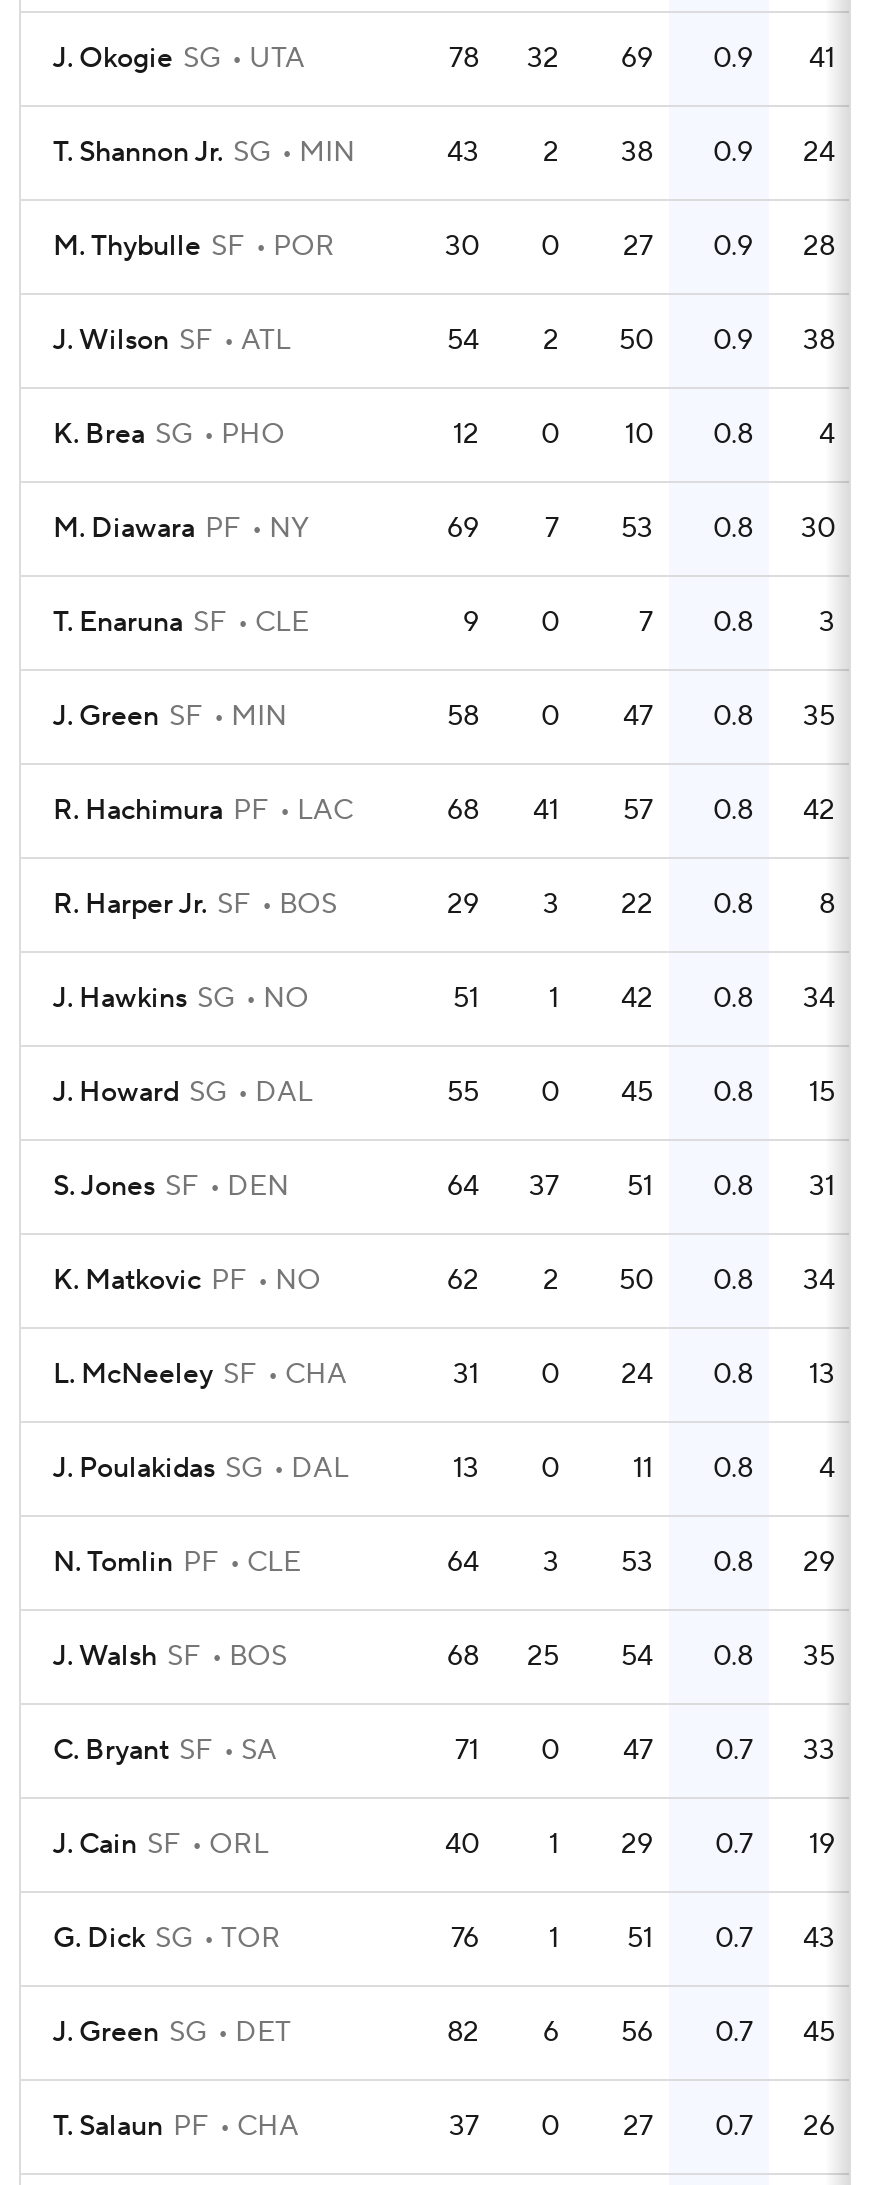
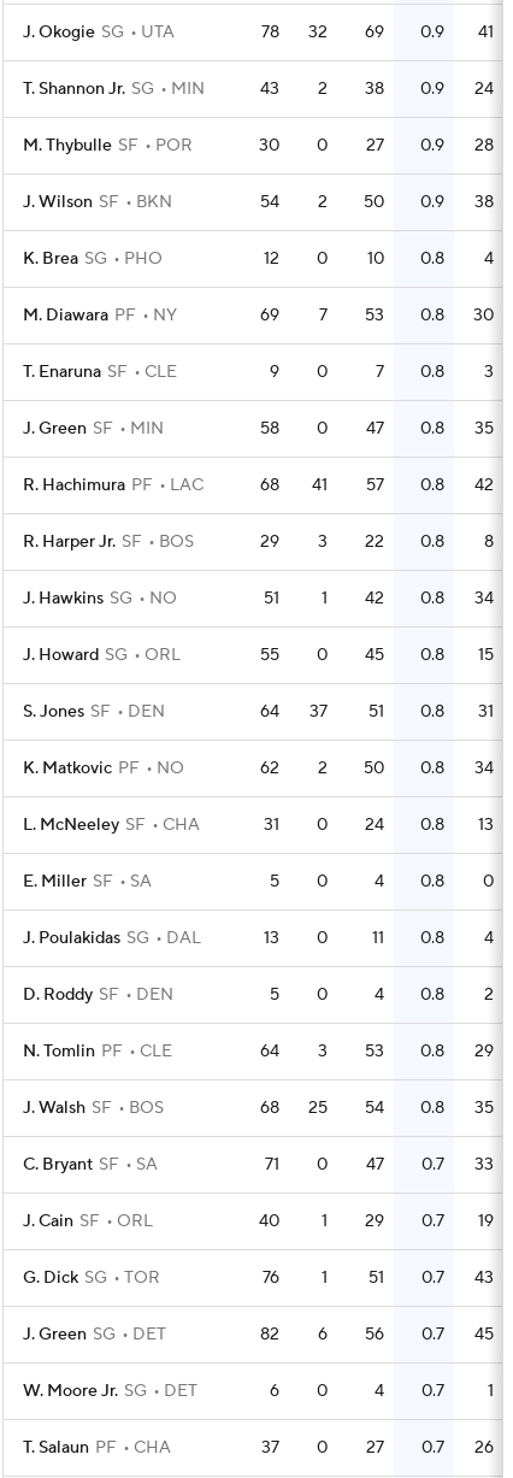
[53,323,291,359] J. Wilson SF ATL -> [23,192,172,213] J. Wilson SF BKN
[53,1075,313,1111] J. Howard SG DAL -> [23,644,181,666] J. Howard SG ORL
none -> [23,871,494,893] E. Miller SF SA | 5 | 0 | 4 | 0.8 | 0
none -> [23,984,494,1006] D. Roddy SF DEN | 5 | 0 | 4 | 0.8 | 2
none -> [23,1380,494,1402] W. Moore Jr. SG DET | 6 | 0 | 4 | 0.7 | 1

